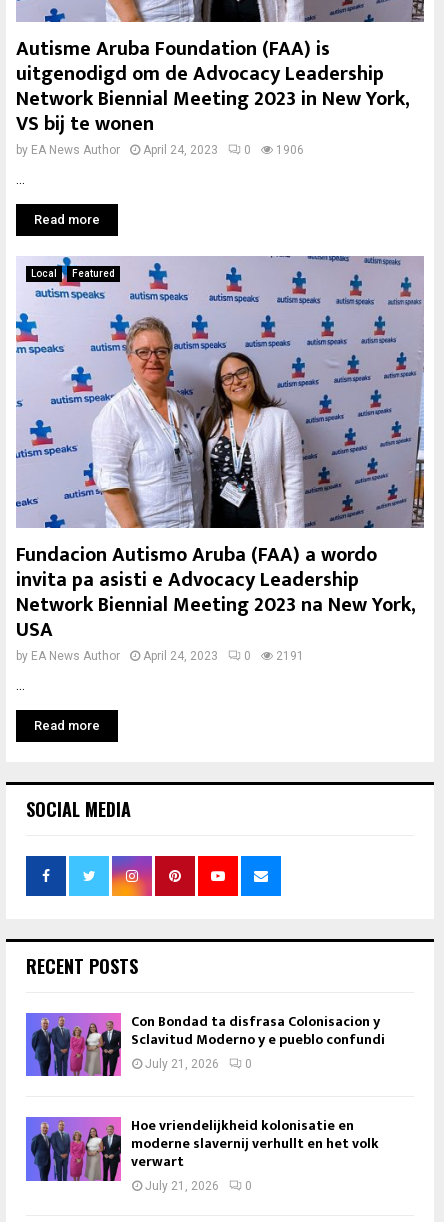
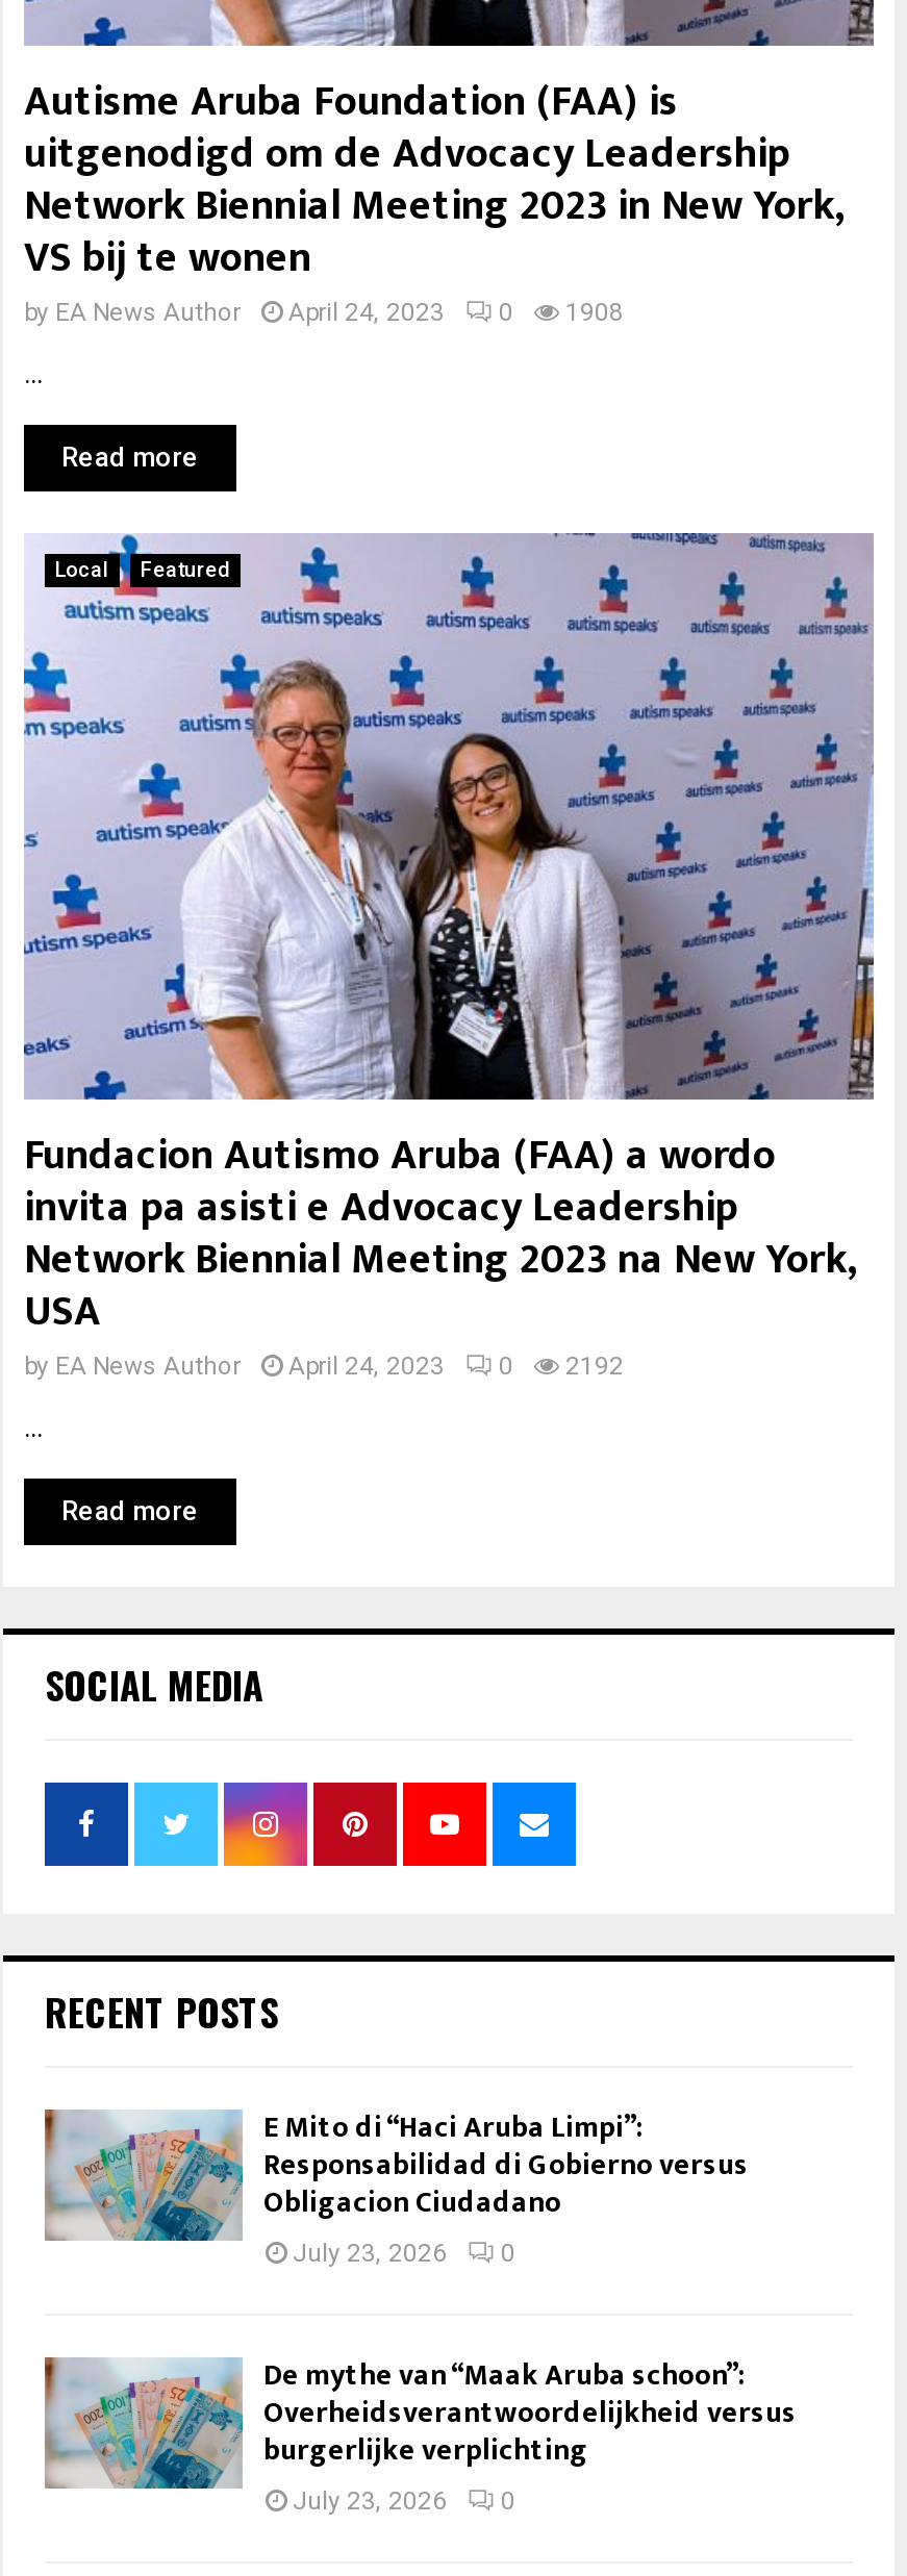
[16,143,304,157] by EA News Author April 24, 2023 0 1906 -> [24,298,624,327] by EA News Author April 24, 2023 0 1908
[16,649,304,663] by EA News Author April 24, 2023 0 2191 -> [24,1352,624,1381] by EA News Author April 24, 2023 0 2192
[25,1010,385,1077] [image] | Con Bondad ta disfrasa Colonisacion y | Sclavitud Moderno y e pueblo confundi | July 21, 2026 -> [43,2103,749,2272] [image] | E Mito di “Haci Aruba Limpi”: | Responsabilidad di Gobierno versus | Obligacion Ciudadano | July 23, 2026
[25,1114,379,1193] [image] | Hoe vriendelijkheid kolonisatie en | moderne slavernij verhullt en het volk | verwart | July 21, 2026 -> [43,2351,797,2516] [image] | De mythe van “Maak Aruba schoon”: | Overheidsverantwoordelijkheid versus | burgerlijke verplichting | July 23, 2026

